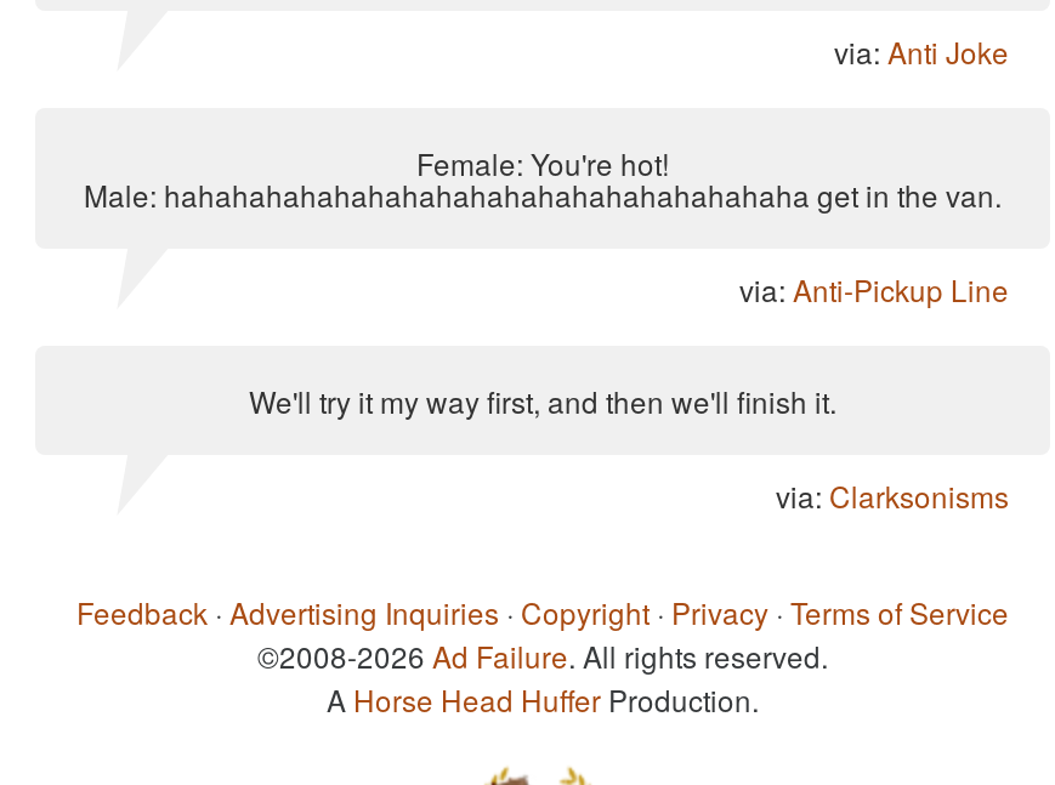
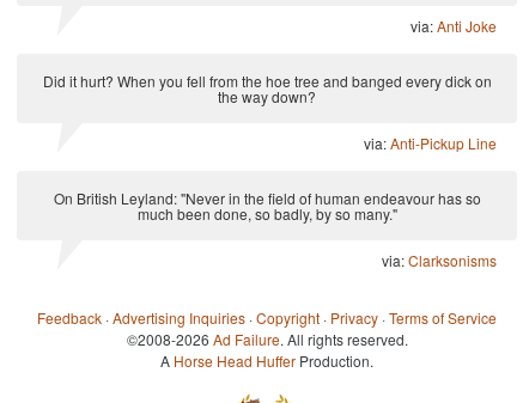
[84,142,1002,215] Female: You're hot! | Male: hahahahahahahahahahahahahahahahahahaha get in the van. -> [42,71,491,106] Did it hurt? When you fell from the hoe tree and banged every dick on | the way down?
[249,380,836,421] We'll try it my way first, and then we'll finish it. -> [53,188,481,224] On British Leyland: "Never in the field of human endeavour has so | much been done, so badly, by so many."

